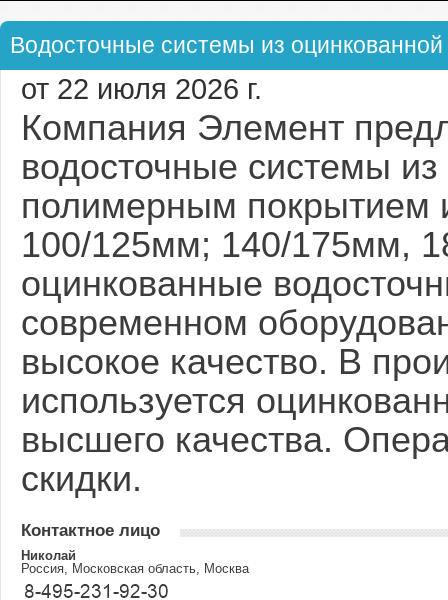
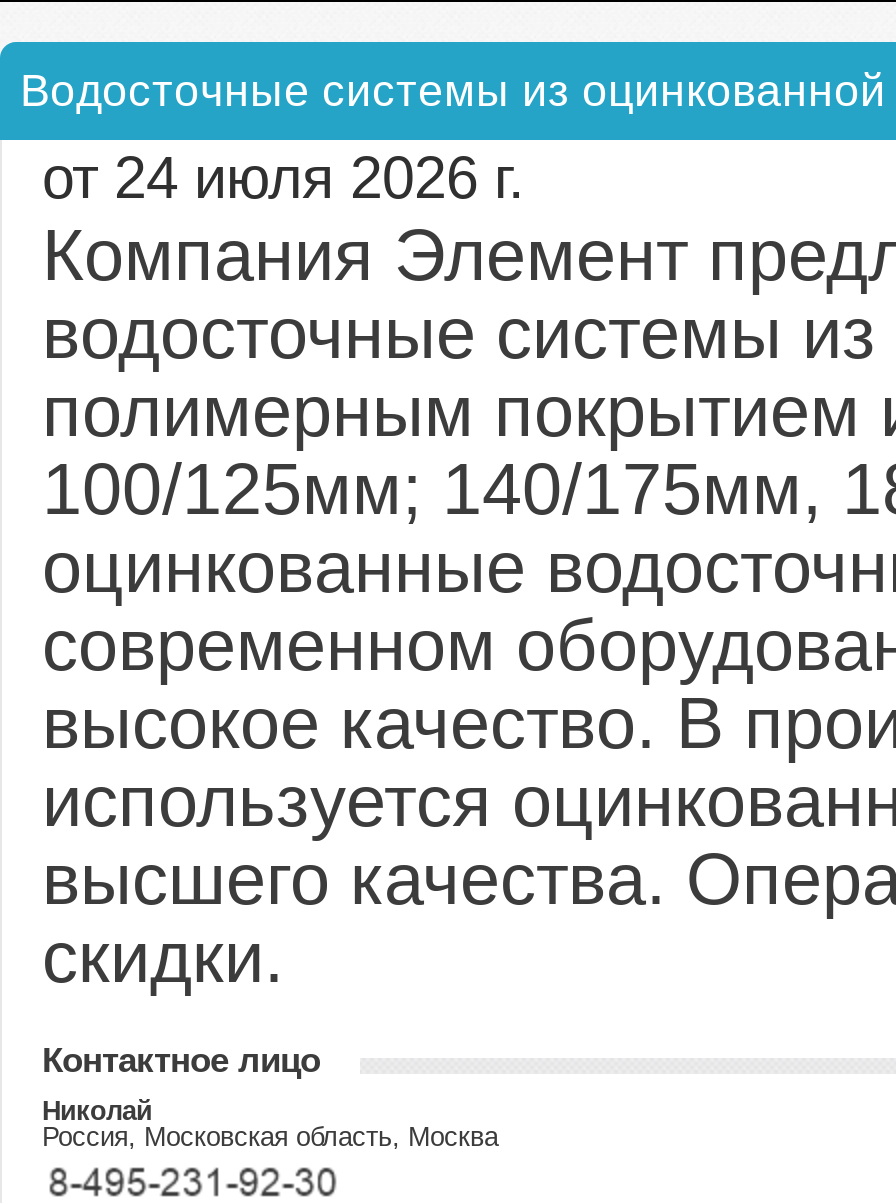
[21,73,262,105] от 22 июля 2026 г. -> [42,146,524,210] от 24 июля 2026 г.

